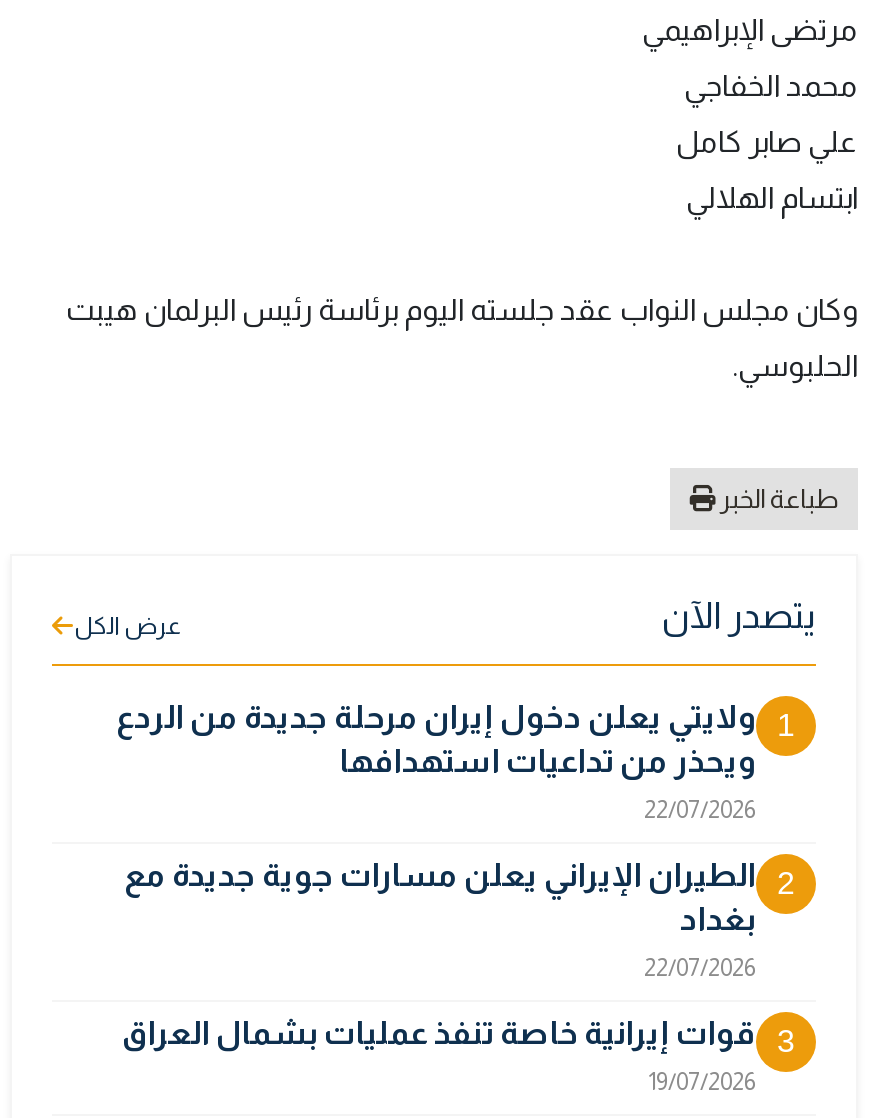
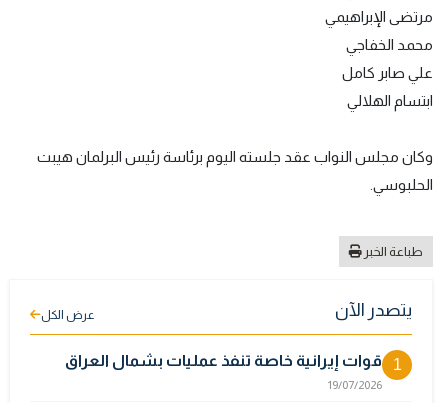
[116,701,795,1059] ولايتي يعلن دخول إيران مرحلة جديدة من الردع | ويحذر من تداعيات استهدافها | 22/07/2026 | 2 | الطيران الإيراني يعلن مسارات جوية جديدة مع | بغداد | 22/07/2026 | 3 -> none

